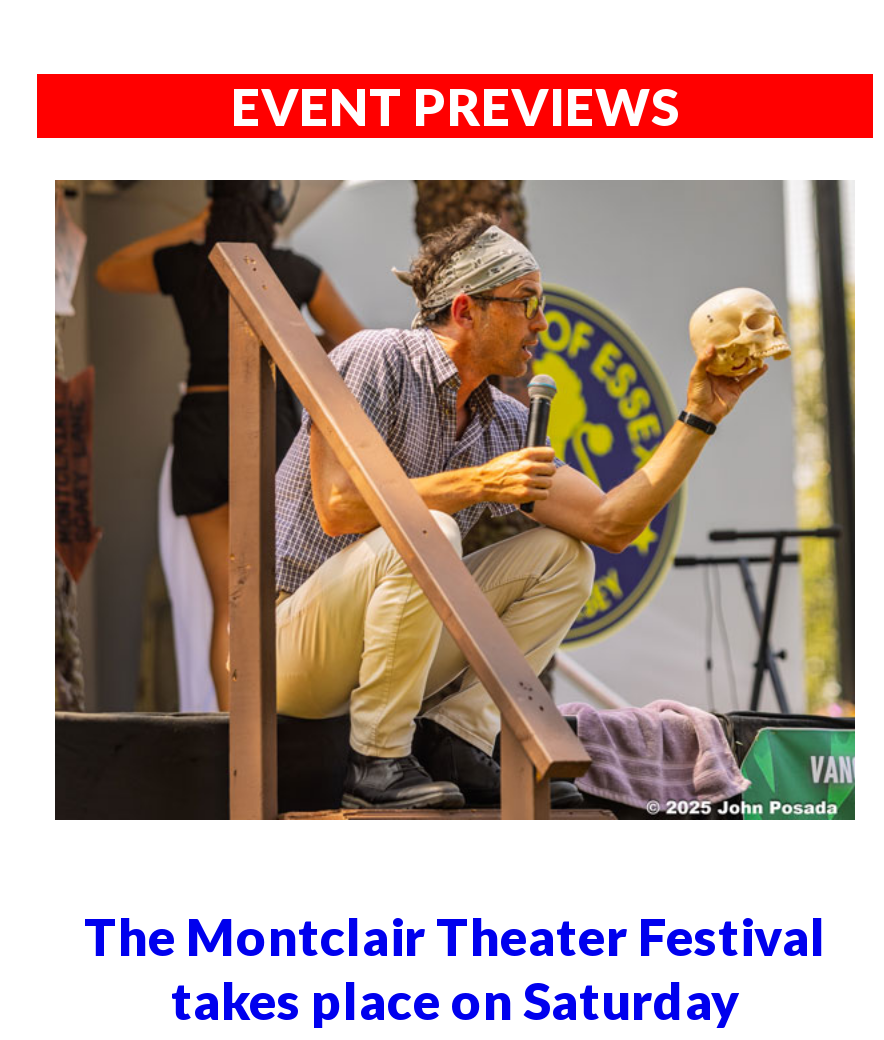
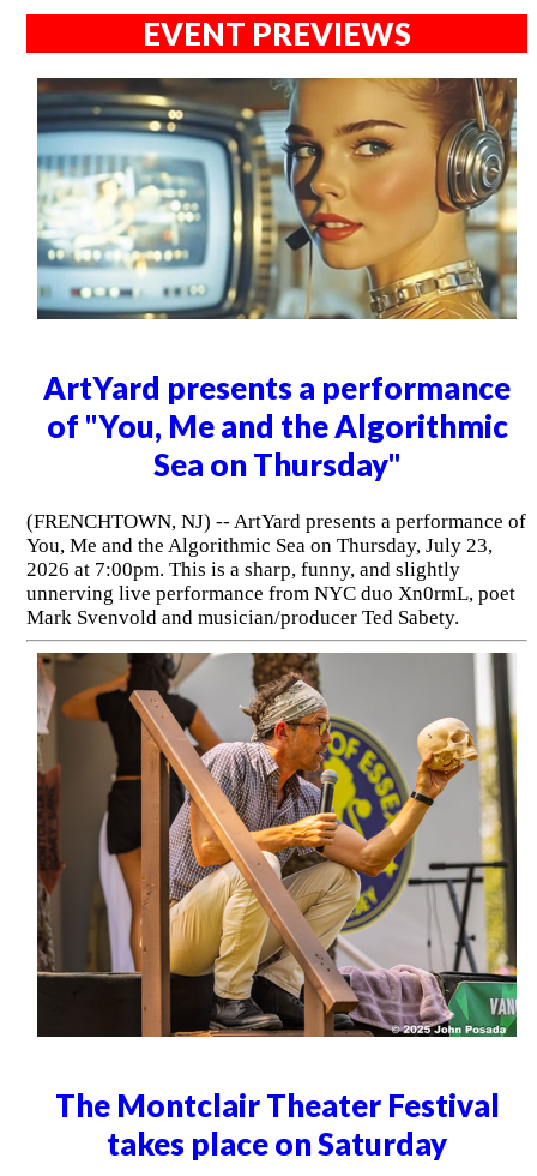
none -> [26,370,526,628] ArtYard presents a performance | of "You, Me and the Algorithmic | Sea on Thursday" | (FRENCHTOWN, NJ) -- ArtYard presents a performance of | You, Me and the Algorithmic Sea on Thursday, July 23, | 2026 at 7:00pm. This is a sharp, funny, and slightly | unnerving live performance from NYC duo Xn0rmL, poet | Mark Svenvold and musician/producer Ted Sabety.
none -> [36,77,518,320] [image]

